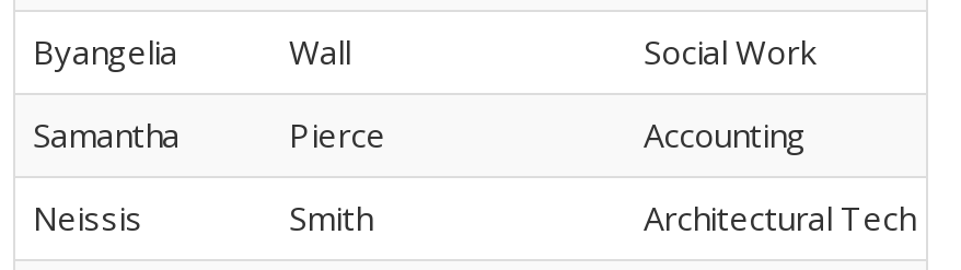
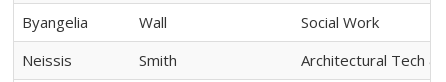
[33,112,806,156] Samantha | Pierce | Accounting -> none

